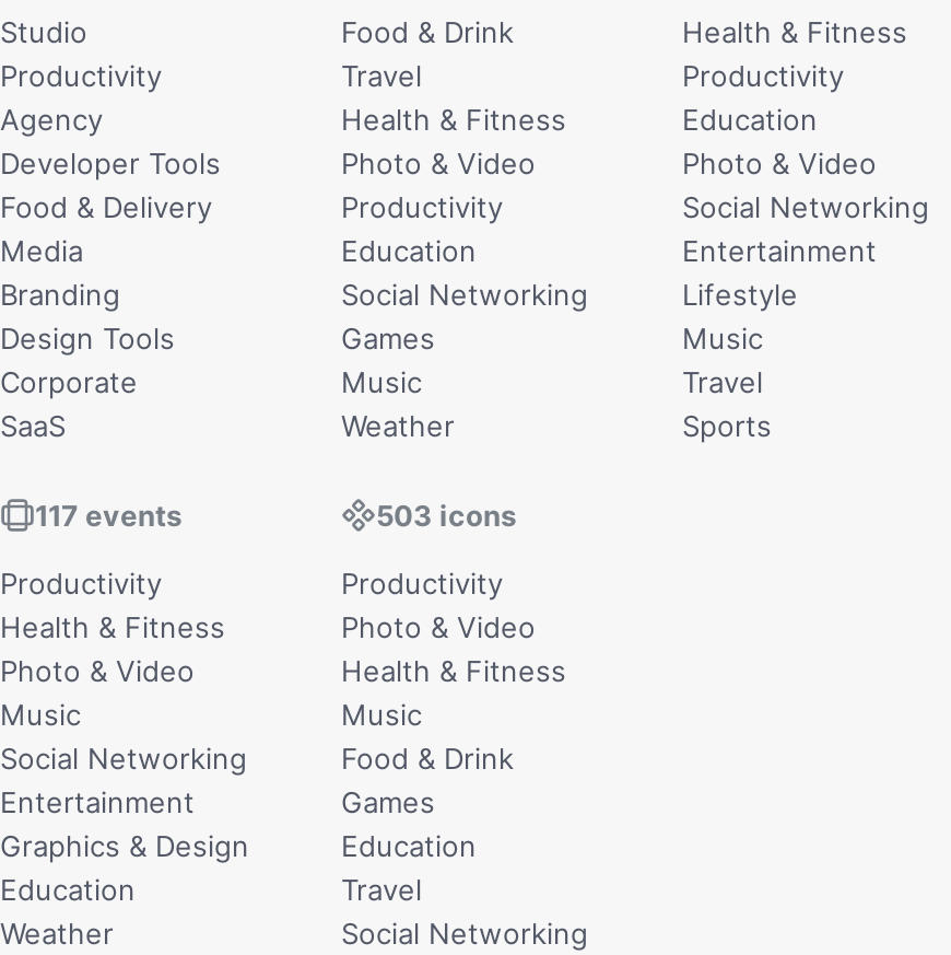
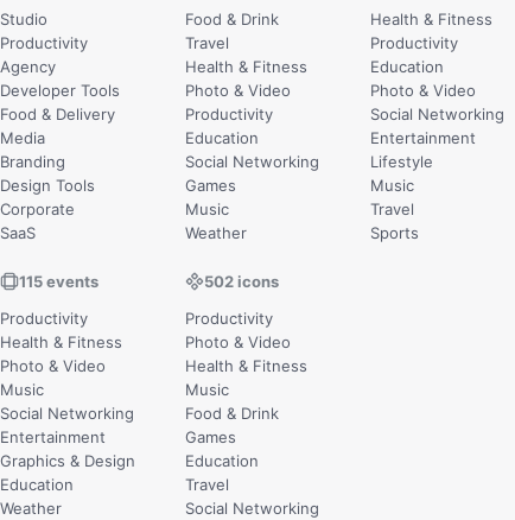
[35,497,181,532] 117 events -> [19,271,98,290] 115 events
[376,497,516,532] 503 icons -> [204,271,279,290] 502 icons

